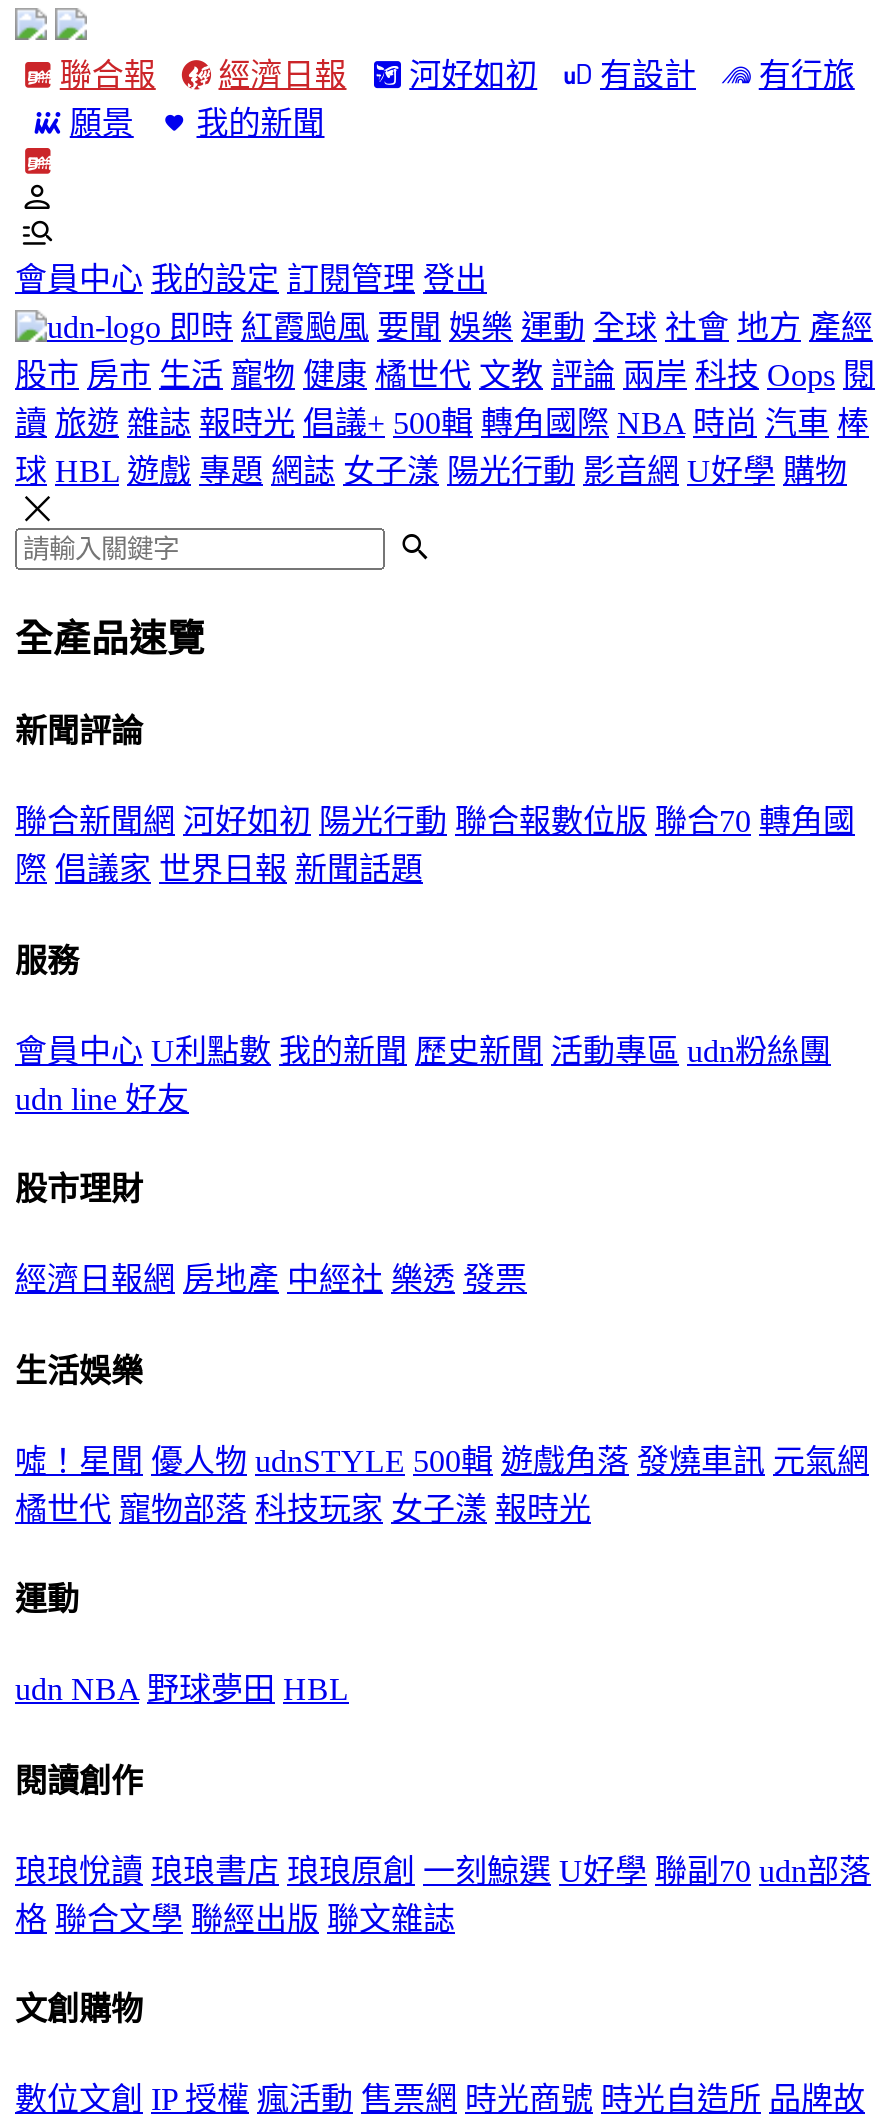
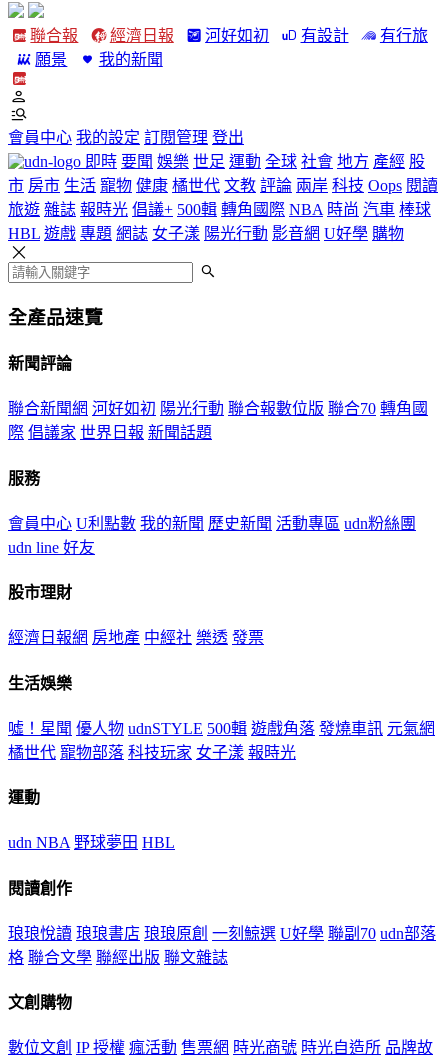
[15,310,875,488] 即時 紅霞颱風 要聞 娛樂 運動 全球 社會 地方 產經 | 股市 房市 生活 寵物 健康 橘世代 文教 評論 兩岸 科技 Oops 閱 | 讀 旅遊 雜誌 報時光 倡議+ 500輯 轉角國際 NBA 時尚 汽車 棒 | 球 HBL 遊戲 專題 網誌 女子漾 陽光行動 影音網 U好學 購物 -> [8,153,438,242] 即時 要聞 娛樂 世足 運動 全球 社會 地方 產經 股 | 市 房市 生活 寵物 健康 橘世代 文教 評論 兩岸 科技 Oops 閱讀 | 旅遊 雜誌 報時光 倡議+ 500輯 轉角國際 NBA 時尚 汽車 棒球 | HBL 遊戲 專題 網誌 女子漾 陽光行動 影音網 U好學 購物

